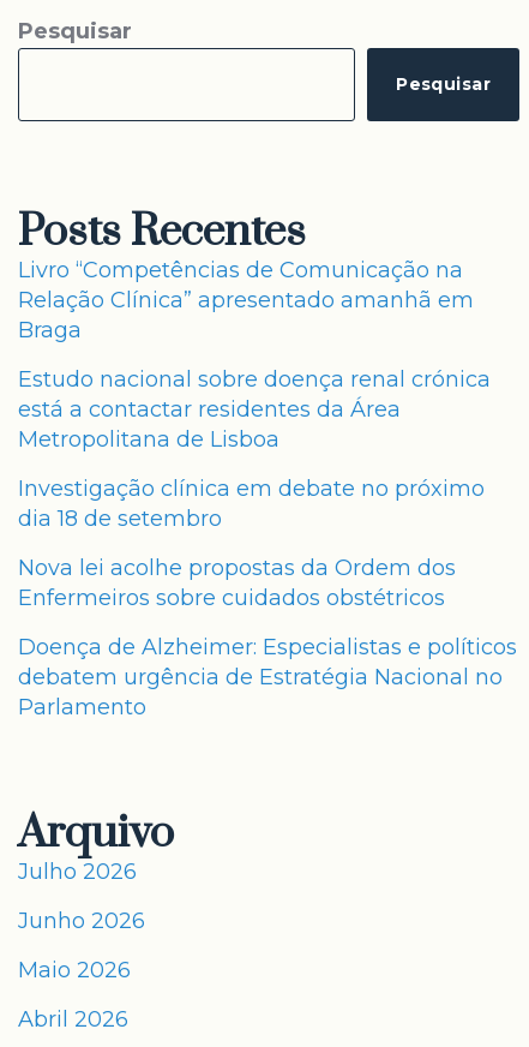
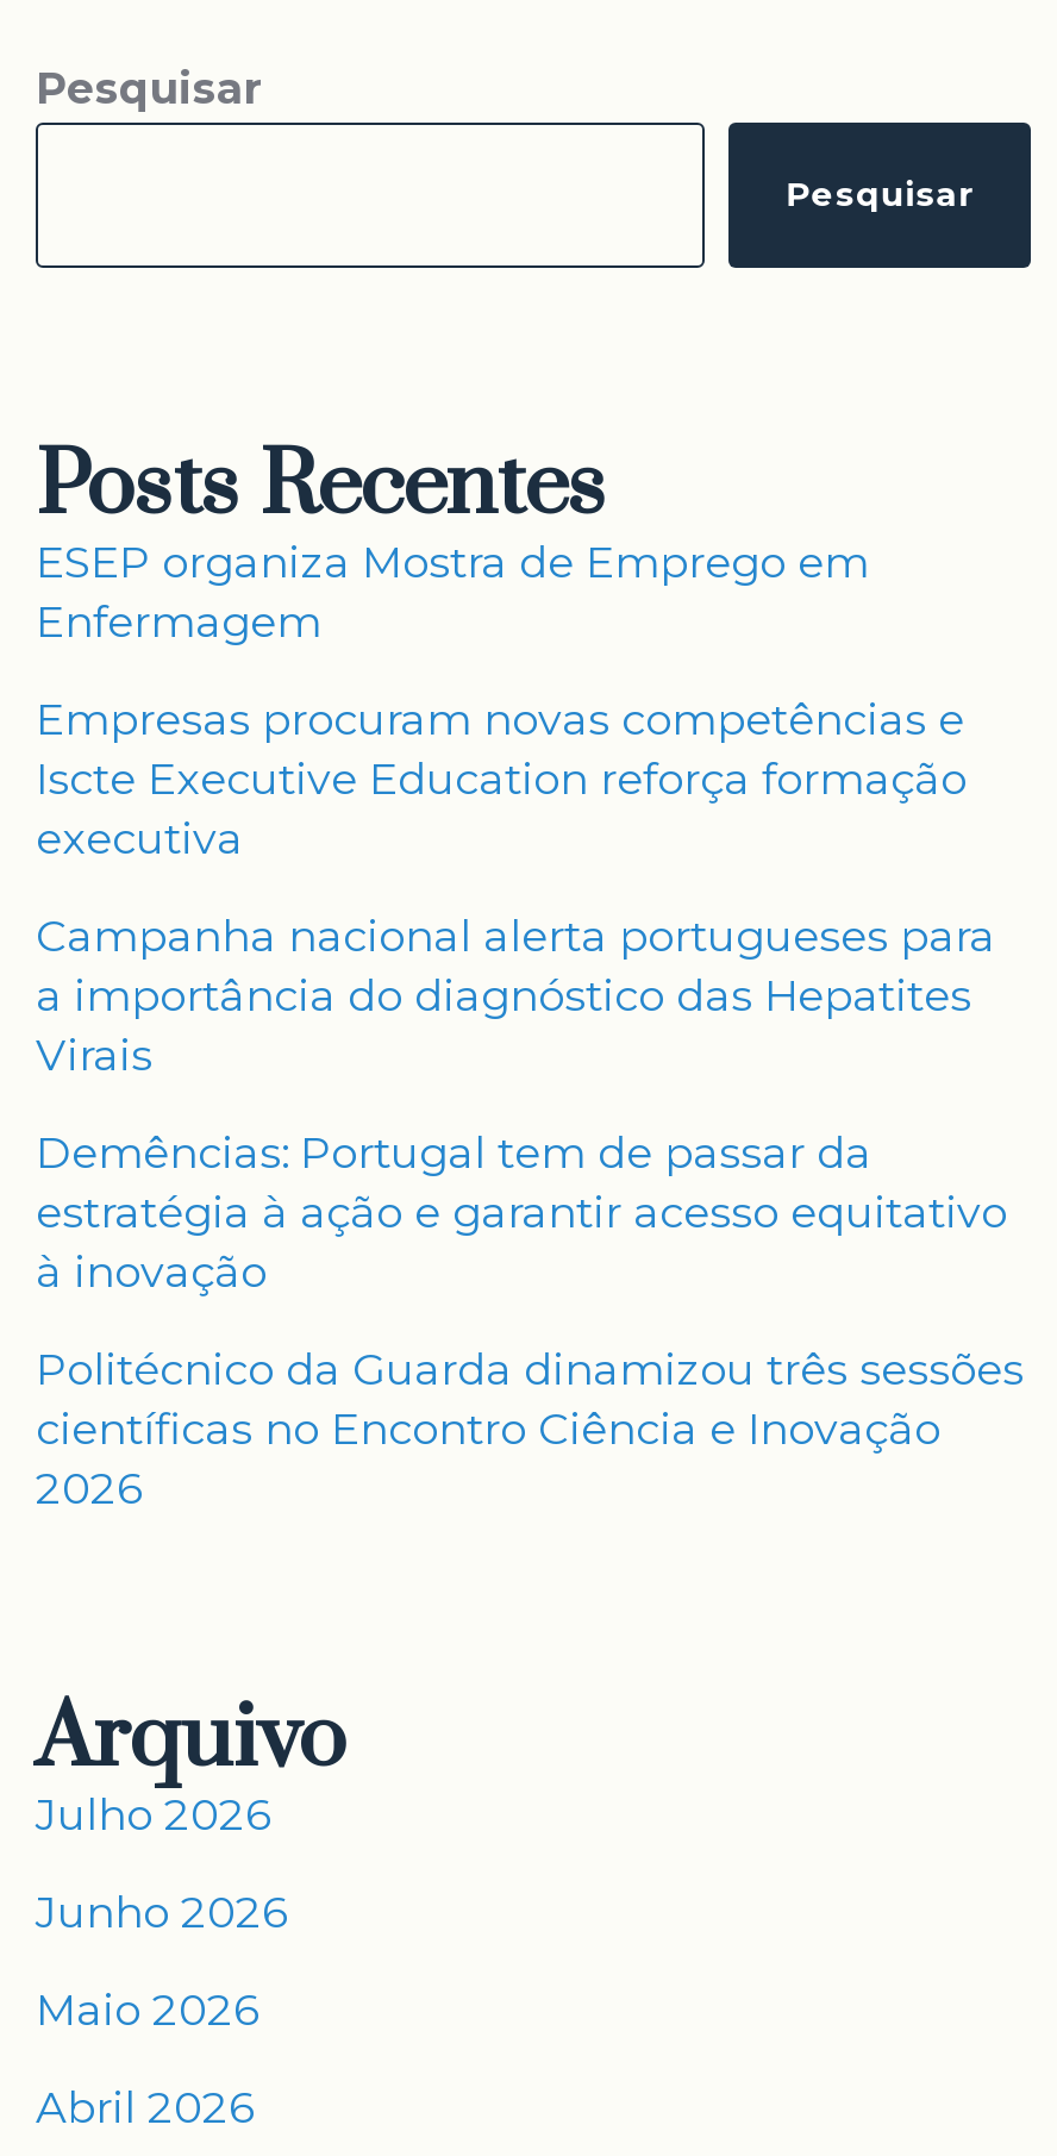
[18,257,474,343] Livro “Competências de Comunicação na | Relação Clínica” apresentado amanhã em | Braga -> [36,537,869,649] ESEP organiza Mostra de Emprego em | Enfermagem
[18,366,491,453] Estudo nacional sobre doença renal crónica | está a contactar residentes da Área | Metropolitana de Lisboa -> [36,694,967,865] Empresas procuram novas competências e | Iscte Executive Education reforça formação | executiva
[18,475,485,532] Investigação clínica em debate no próximo | dia 18 de setembro -> [36,911,995,1082] Campanha nacional alerta portugueses para | a importância do diagnóstico das Hepatites | Virais
[18,555,456,611] Nova lei acolhe propostas da Ordem dos | Enfermeiros sobre cuidados obstétricos -> [36,1127,1007,1299] Demências: Portugal tem de passar da | estratégia à ação e garantir acesso equitativo | à inovação
[18,634,517,720] Doença de Alzheimer: Especialistas e políticos | debatem urgência de Estratégia Nacional no | Parlamento -> [36,1344,1024,1516] Politécnico da Guarda dinamizou três sessões | científicas no Encontro Ciência e Inovação | 2026

